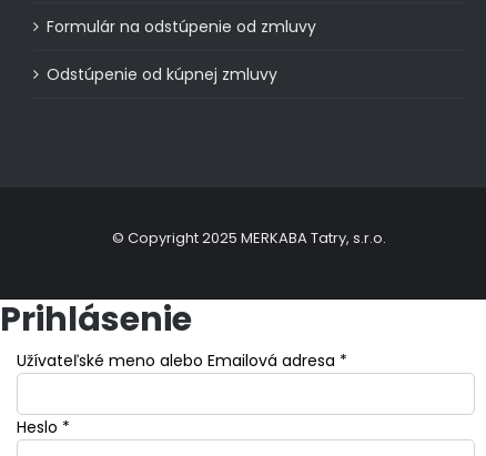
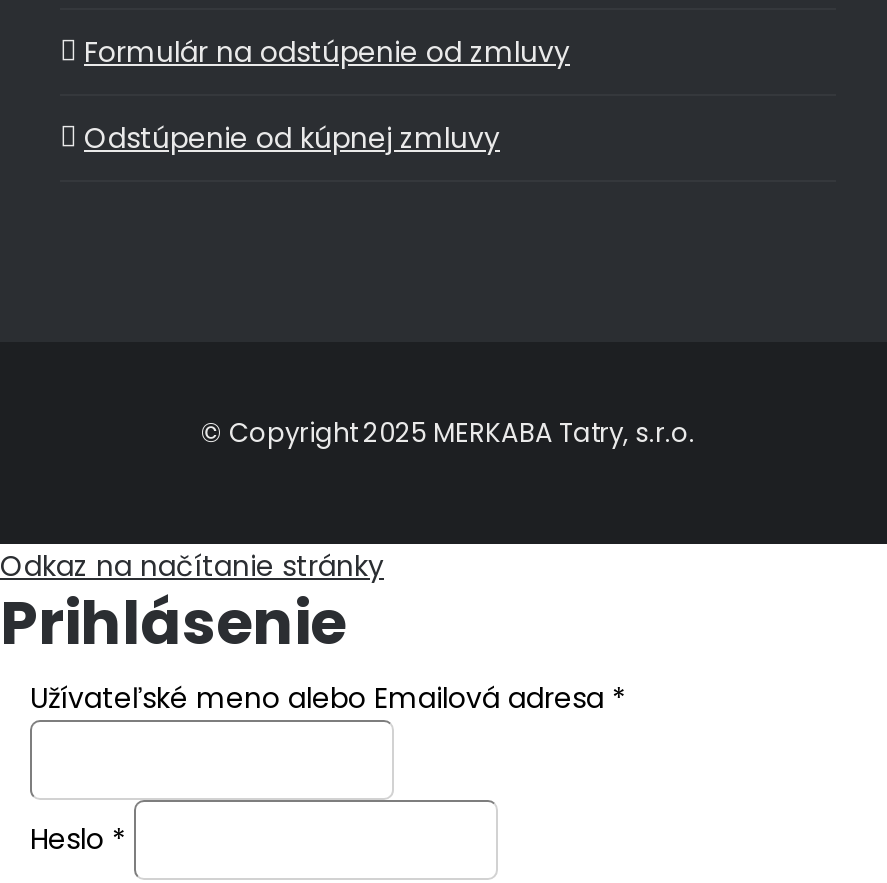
none -> [0,545,384,585] Odkaz na načítanie stránky

